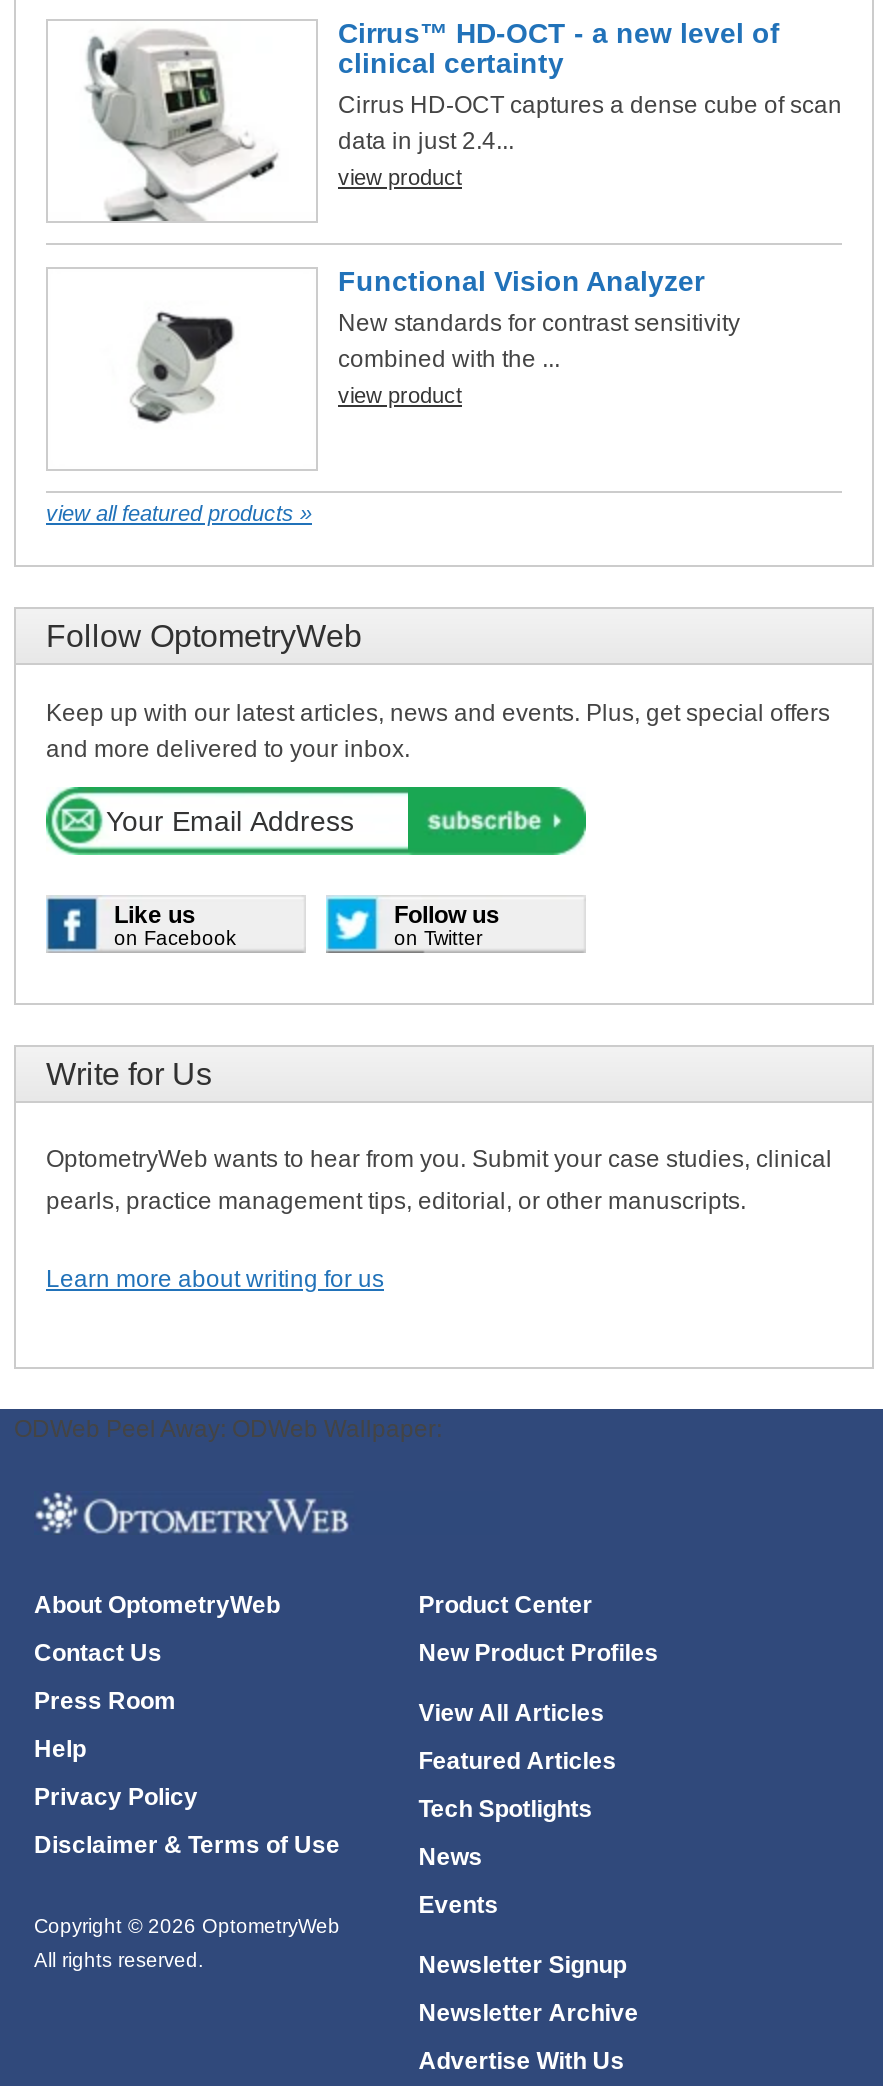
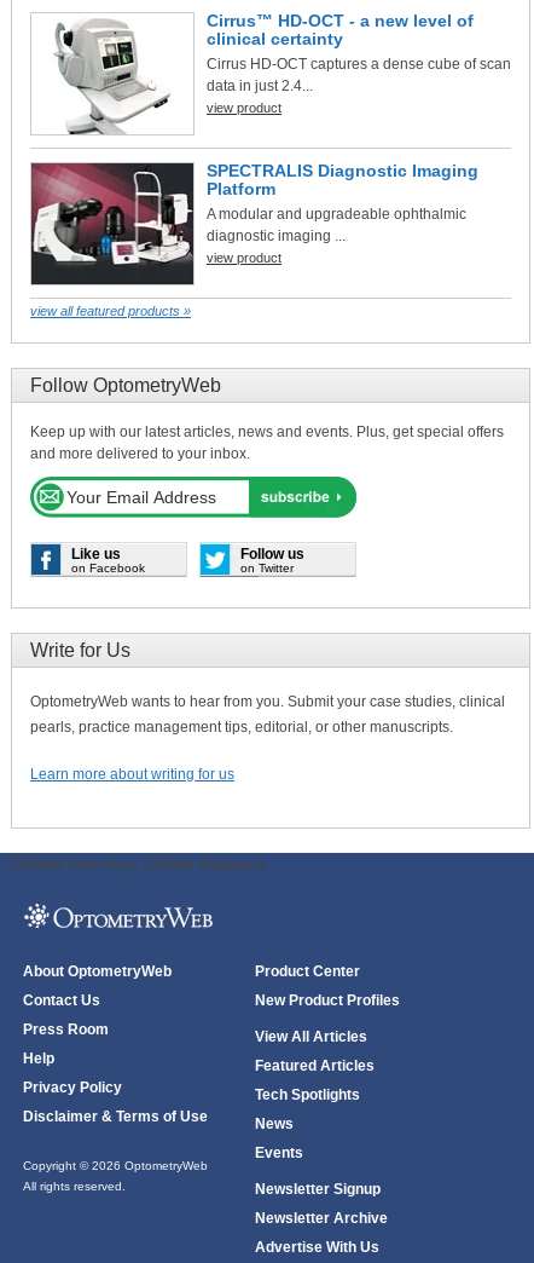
[48,265,740,441] [image] | Functional Vision Analyzer | New standards for contrast sensitivity | combined with the ... -> [30,161,478,286] [image] | SPECTRALIS Diagnostic Imaging | Platform | A modular and upgradeable ophthalmic | diagnostic imaging ...

